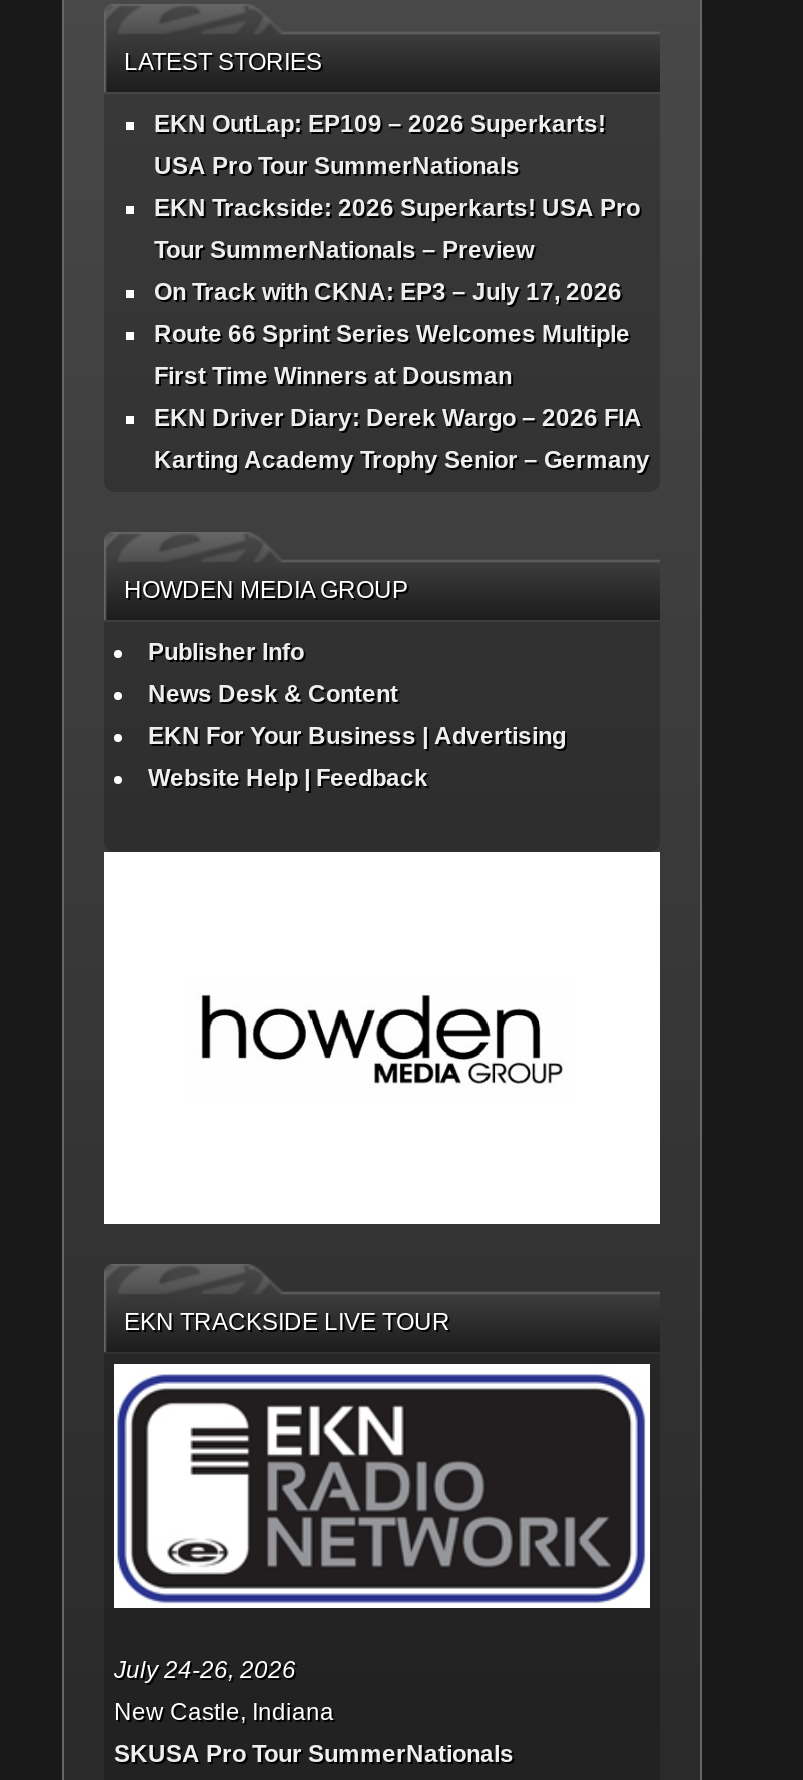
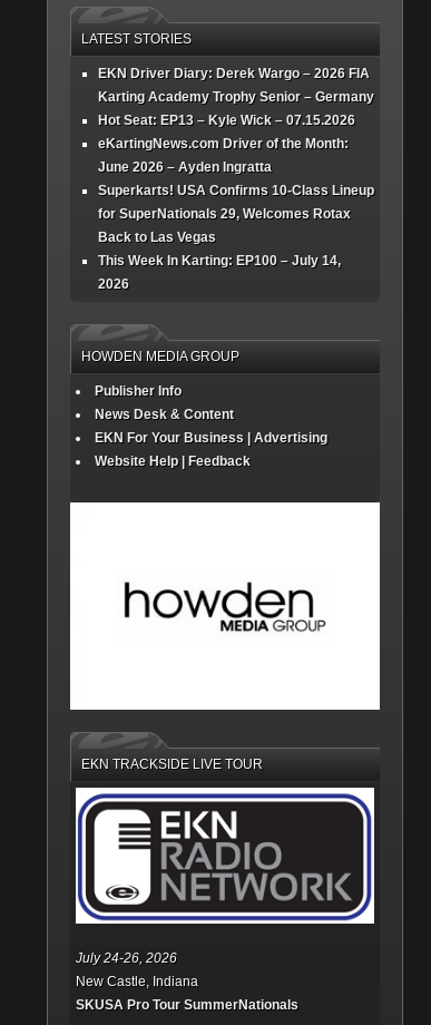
[154,111,640,391] EKN OutLap: EP109 – 2026 Superkarts! | USA Pro Tour SummerNationals | EKN Trackside: 2026 Superkarts! USA Pro | Tour SummerNationals – Preview | On Track with CKNA: EP3 – July 17, 2026 | Route 66 Sprint Series Welcomes Multiple | First Time Winners at Dousman -> none
moved [154,405,650,475] -> [98,66,374,105]: EKN Driver Diary: Derek Wargo – 2026 FIA | Karting Academy Trophy Senior – Germany
none -> [98,113,374,292] Hot Seat: EP13 – Kyle Wick – 07.15.2026 | eKartingNews.com Driver of the Month: | June 2026 – Ayden Ingratta | Superkarts! USA Confirms 10-Class Lineup | for SuperNationals 29, Welcomes Rotax | Back to Las Vegas | This Week In Karting: EP100 – July 14, | 2026

